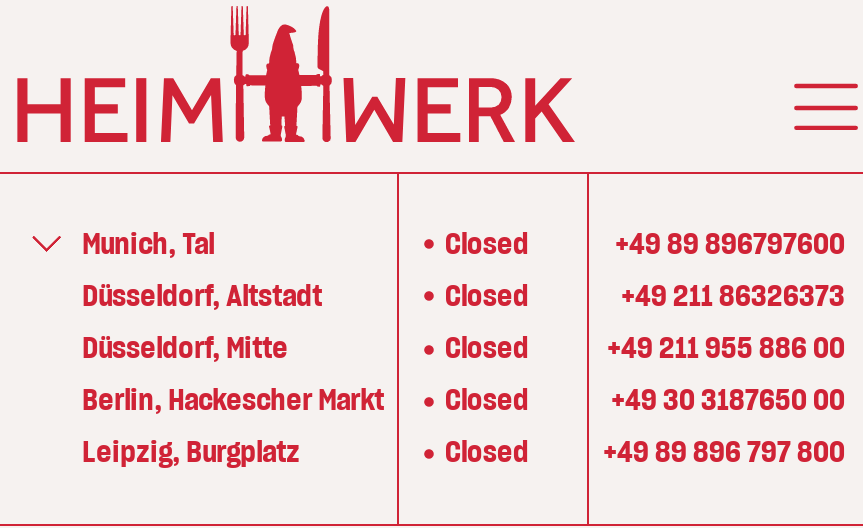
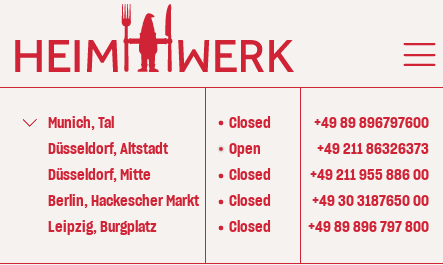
[445,278,529,314] Closed -> [229,140,261,158] Open

